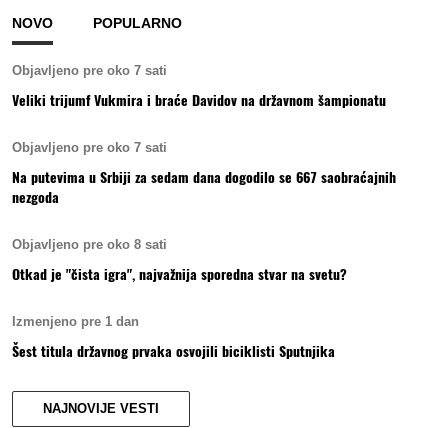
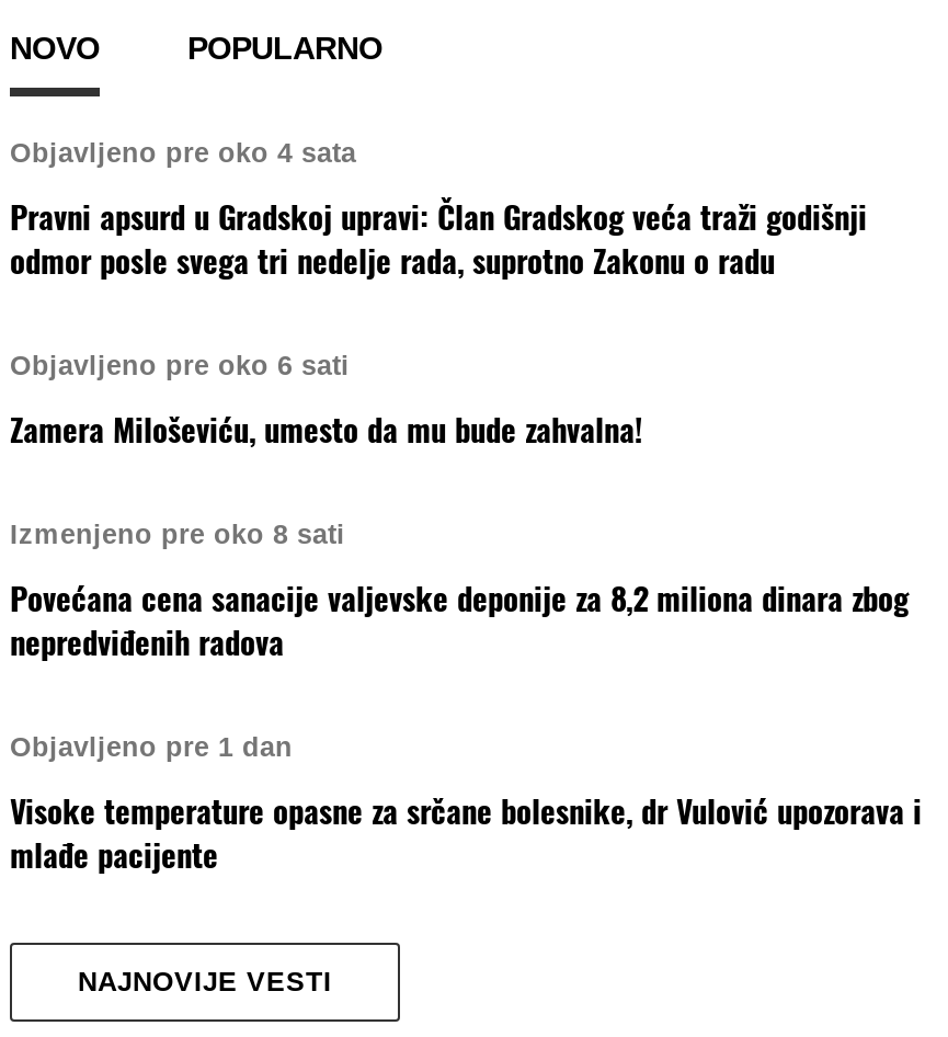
[12,64,167,78] Objavljeno pre oko 7 sati -> [10,137,356,168] Objavljeno pre oko 4 sata
[12,90,386,110] Veliki trijumf Vukmira i braće Davidov na državnom šampionatu -> [10,194,867,282] Pravni apsurd u Gradskoj upravi: Član Gradskog veća traži godišnji | odmor posle svega tri nedelje rada, suprotno Zakonu o radu
[12,141,167,155] Objavljeno pre oko 7 sati -> [10,350,350,381] Objavljeno pre oko 6 sati
[12,167,396,207] Na putevima u Srbiji za sedam dana dogodilo se 667 saobraćajnih | nezgoda -> [10,407,643,451] Zamera Miloševiću, umesto da mu bude zahvalna!
[12,238,167,252] Objavljeno pre oko 8 sati -> [10,519,345,550] Izmenjeno pre oko 8 sati
[12,264,347,284] Otkad je "čista igra", najvažnija sporedna stvar na svetu? -> [10,576,909,664] Povećana cena sanacije valjevske deponije za 8,2 miliona dinara zbog | nepredviđenih radova
[12,315,139,329] Izmenjeno pre 1 dan -> [10,732,293,762] Objavljeno pre 1 dan
[12,341,335,361] Šest titula državnog prvaka osvojili biciklisti Sputnjika -> [10,789,922,876] Visoke temperature opasne za srčane bolesnike, dr Vulović upozorava i | mlađe pacijente

